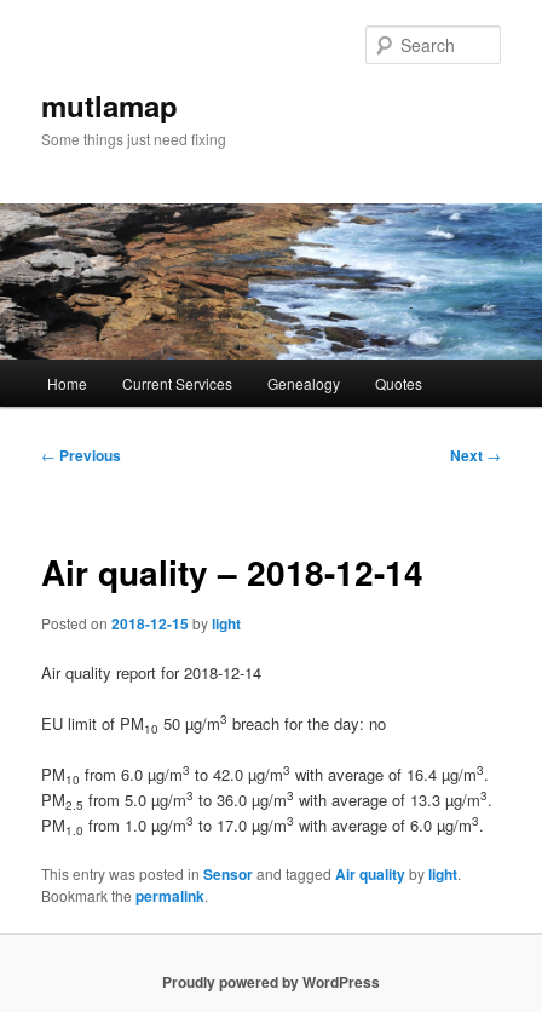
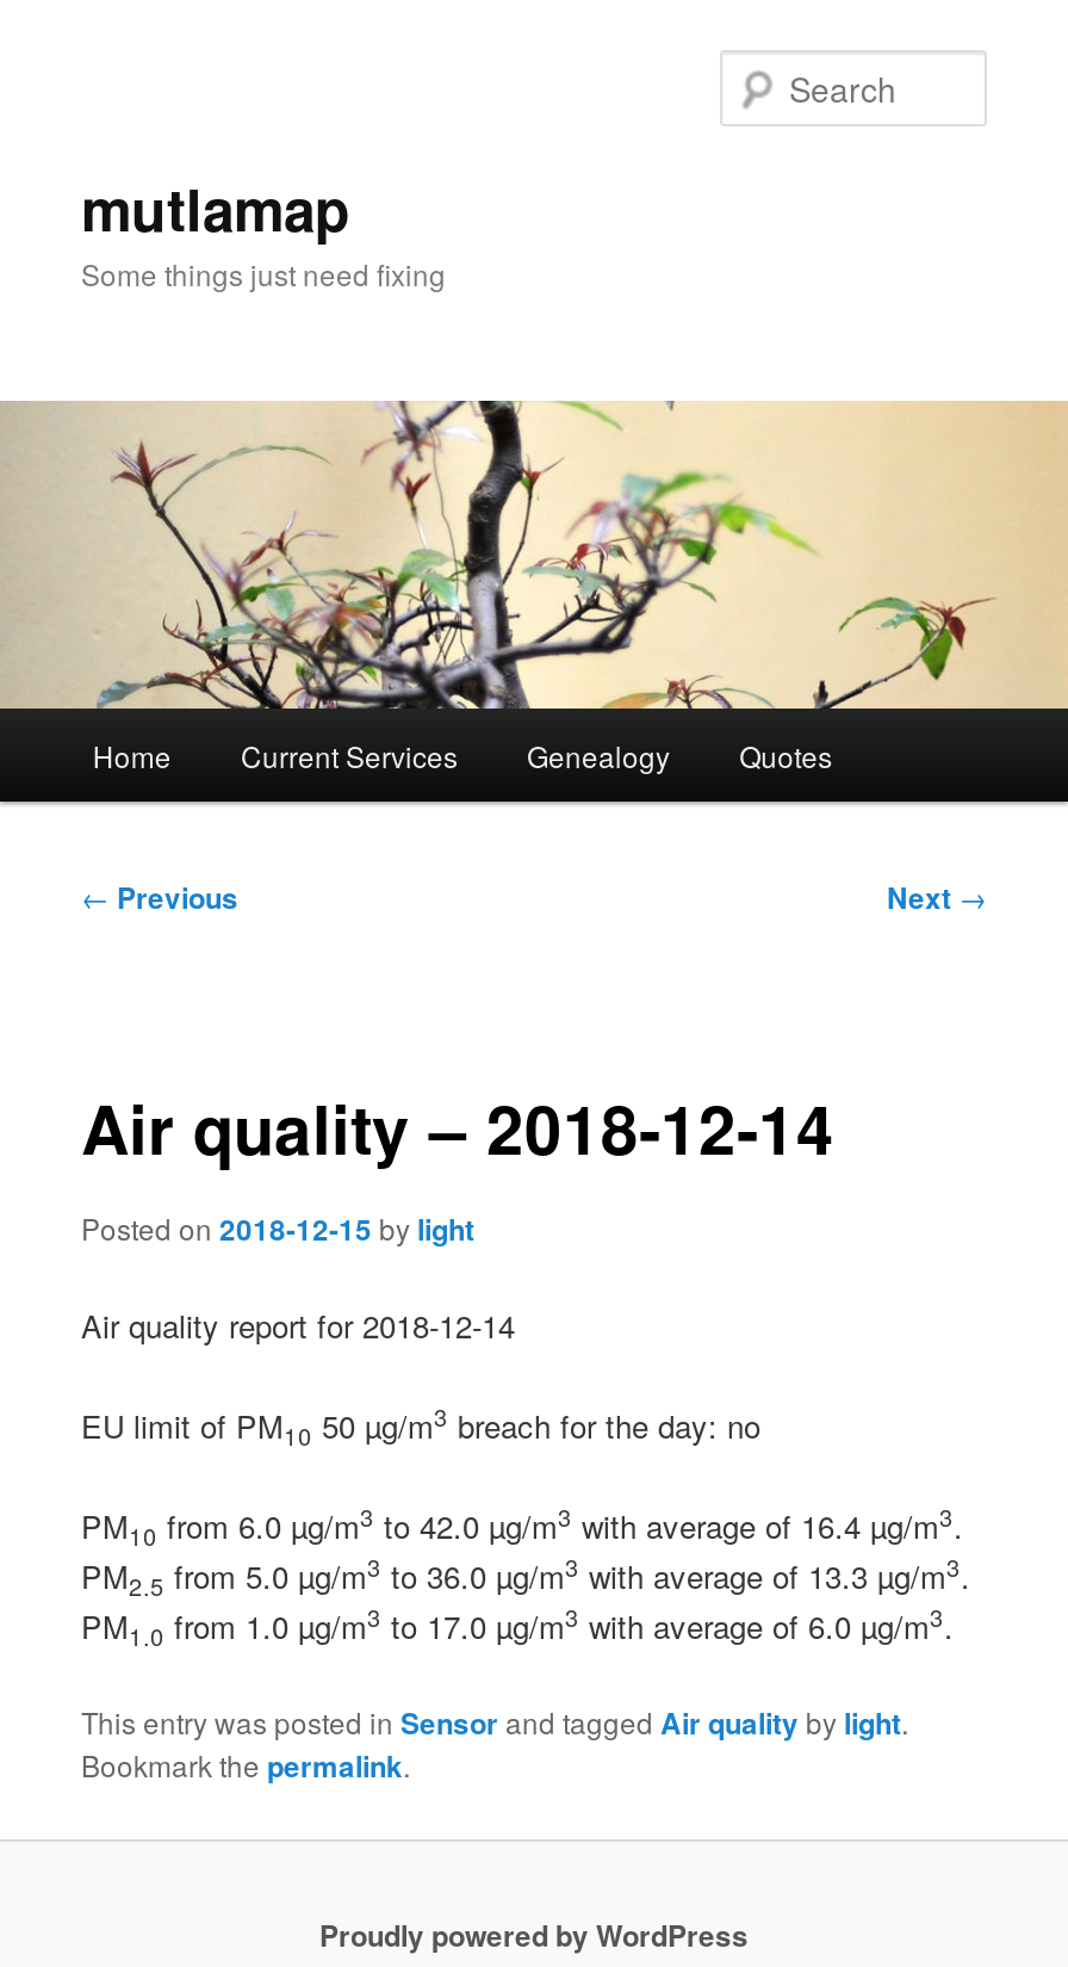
[4,202,538,361] [image] -> [7,398,1061,711] [image]

